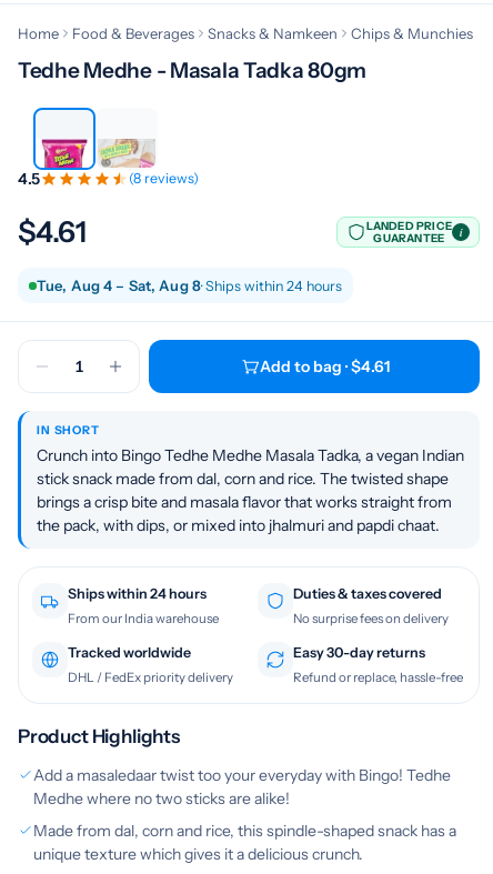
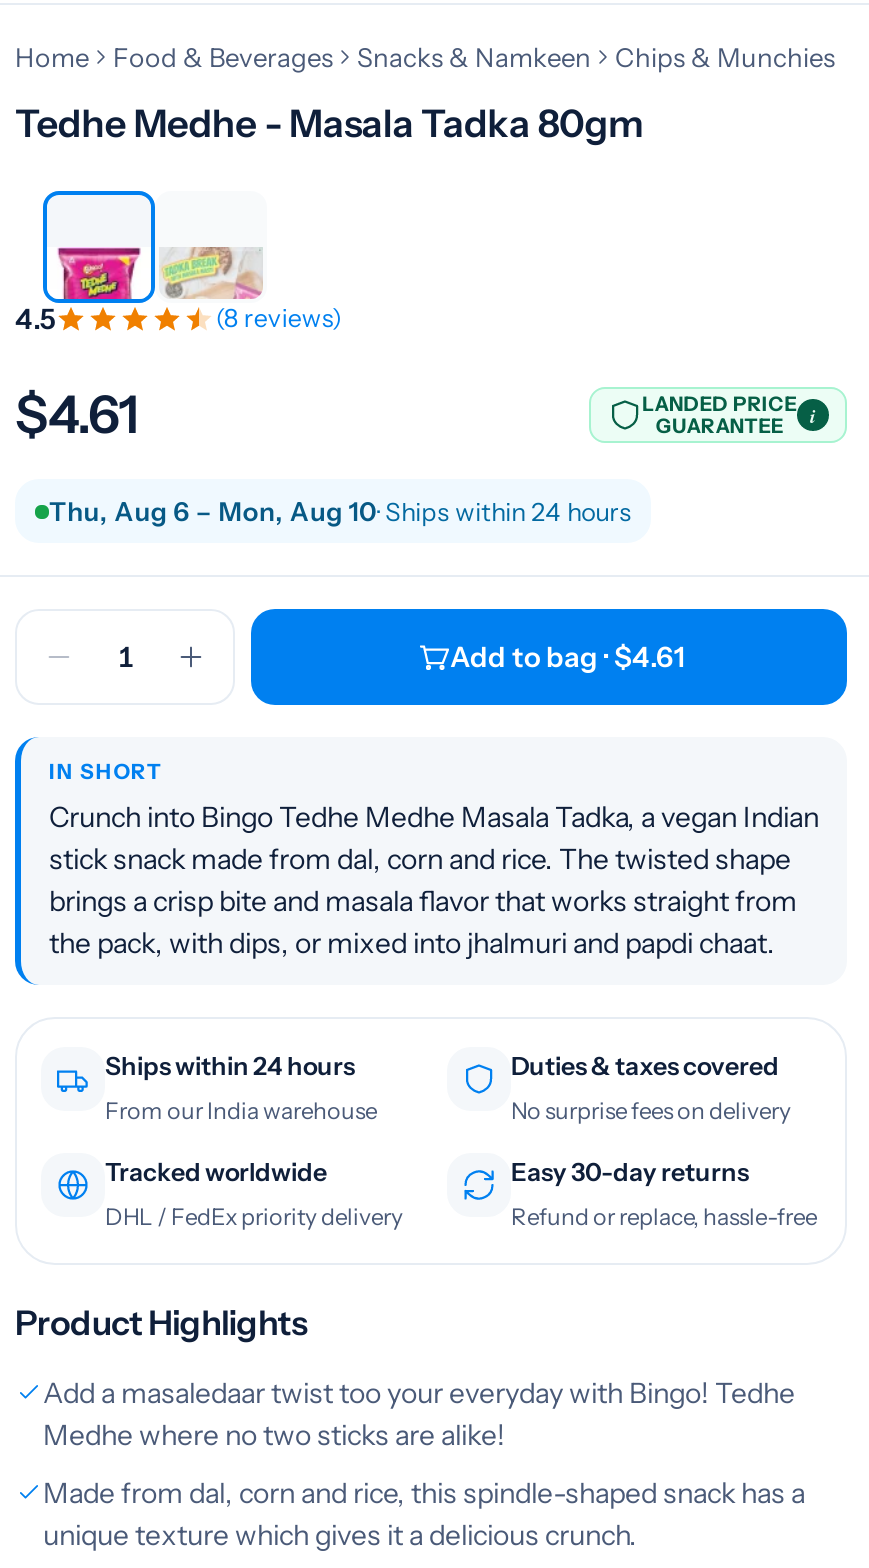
[37,277,342,294] Tue, Aug 4 – Sat, Aug 8 · Ships within 24 hours -> [49,495,631,527] Thu, Aug 6 – Mon, Aug 10 · Ships within 24 hours

